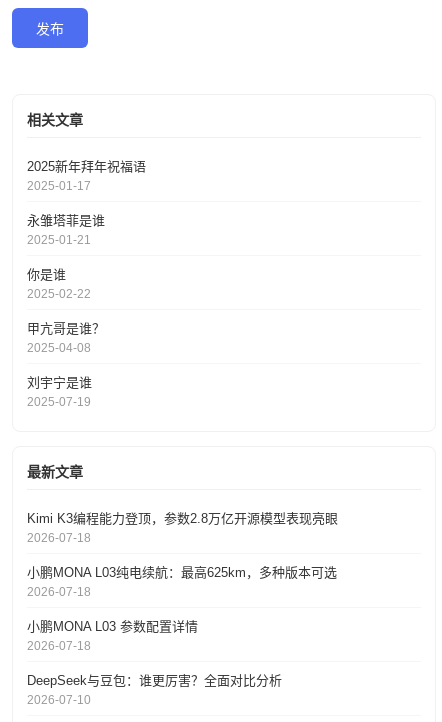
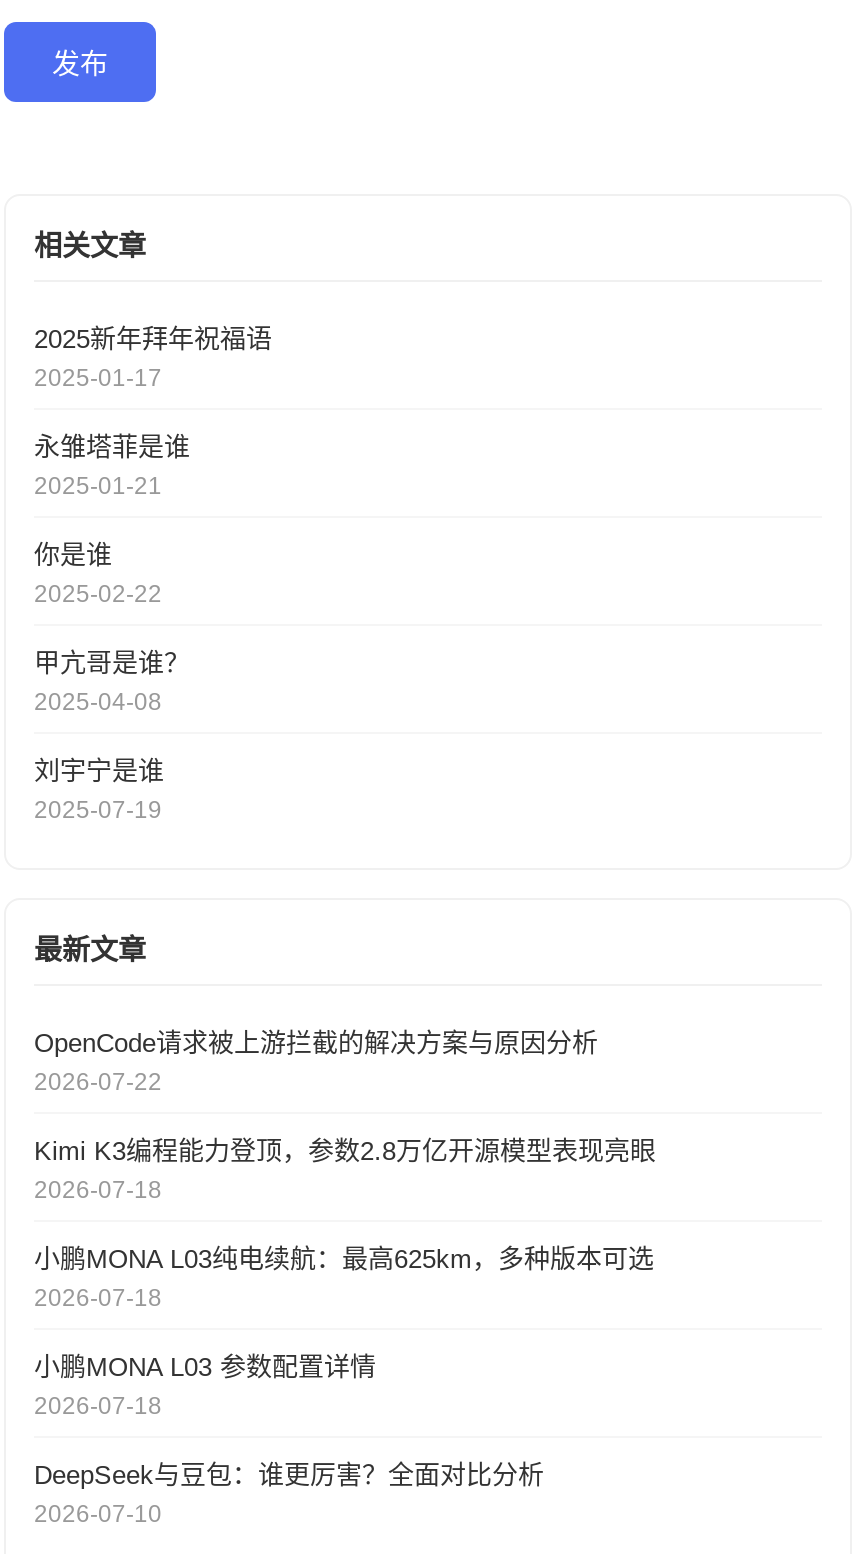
none -> [34,1028,598,1096] OpenCode请求被上游拦截的解决方案与原因分析 | 2026-07-22

